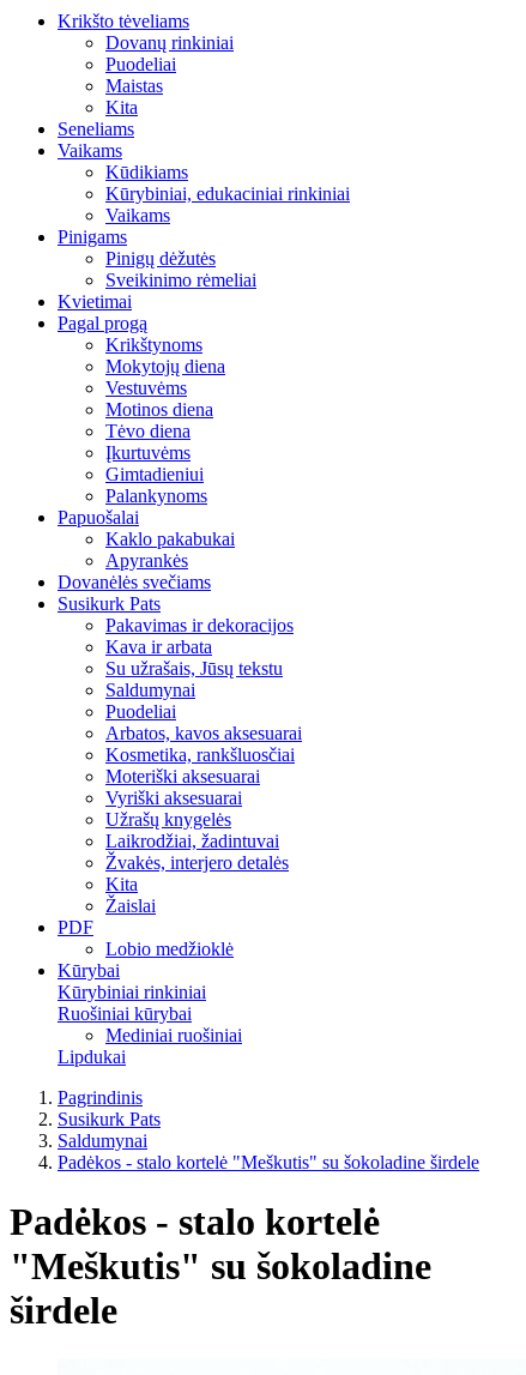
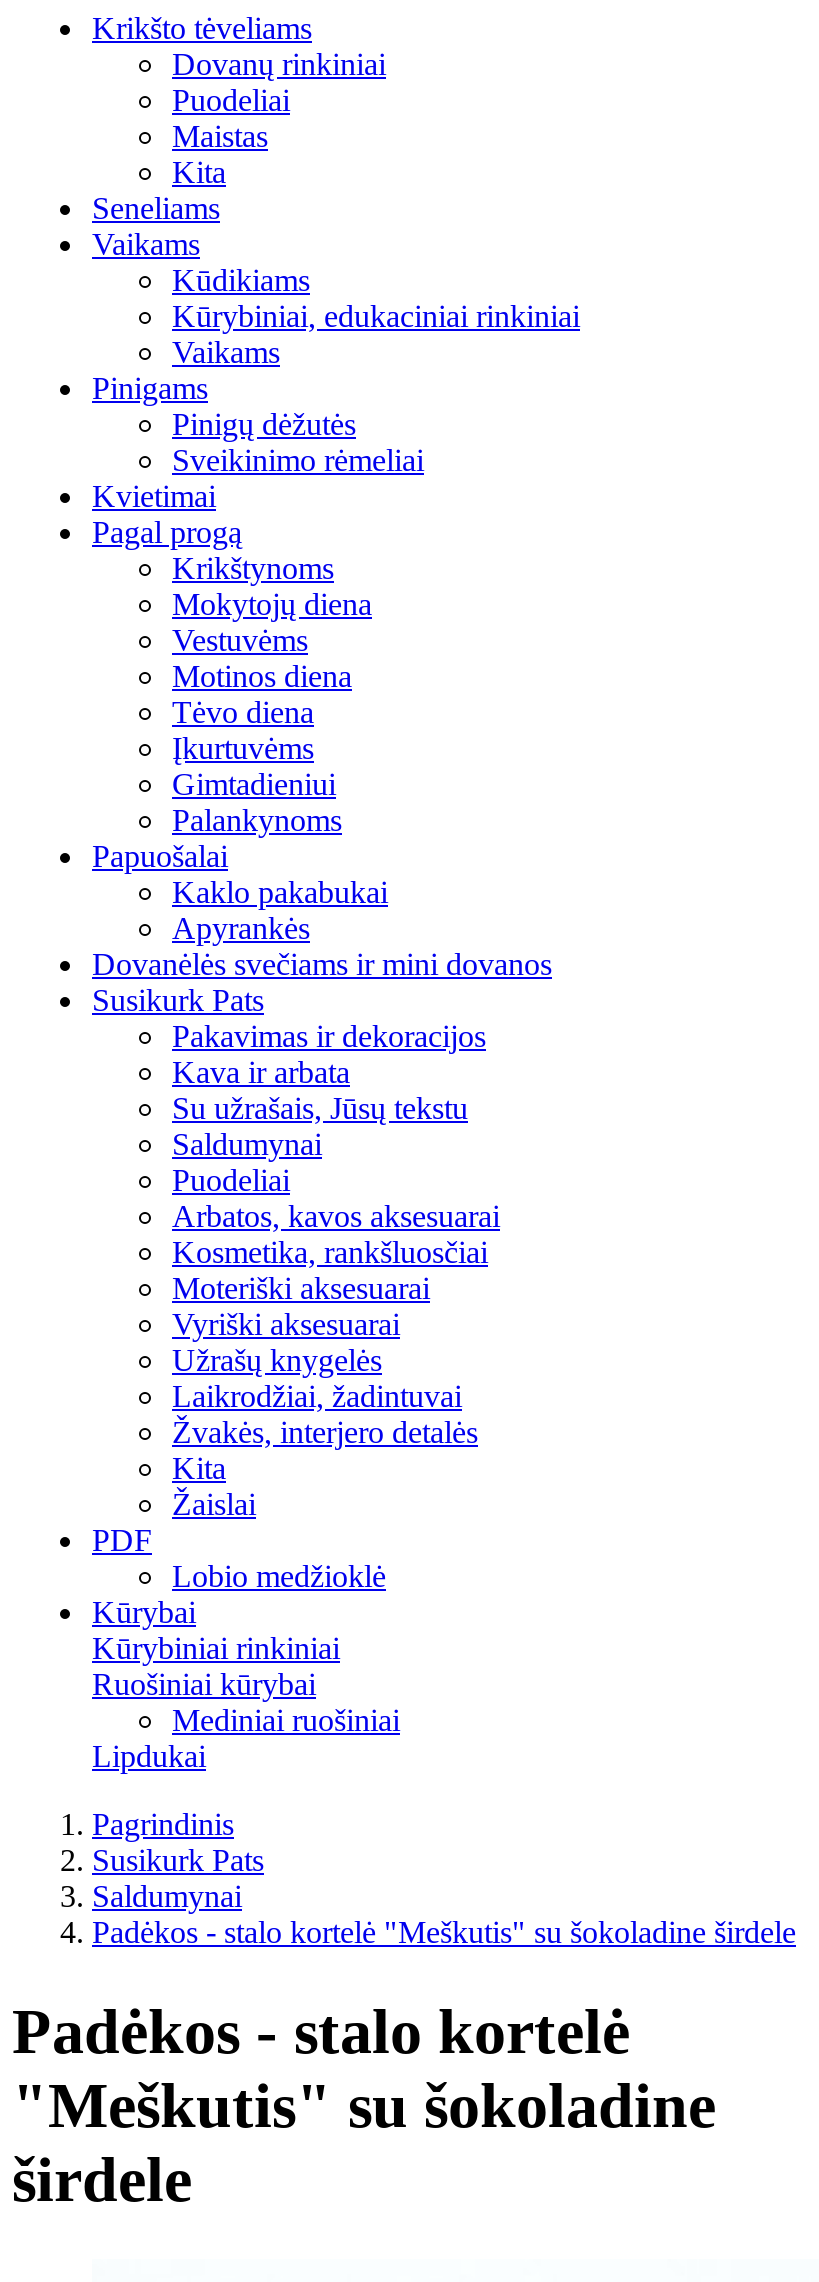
[58,572,211,593] Dovanėlės svečiams -> [92,948,552,982] Dovanėlės svečiams ir mini dovanos

